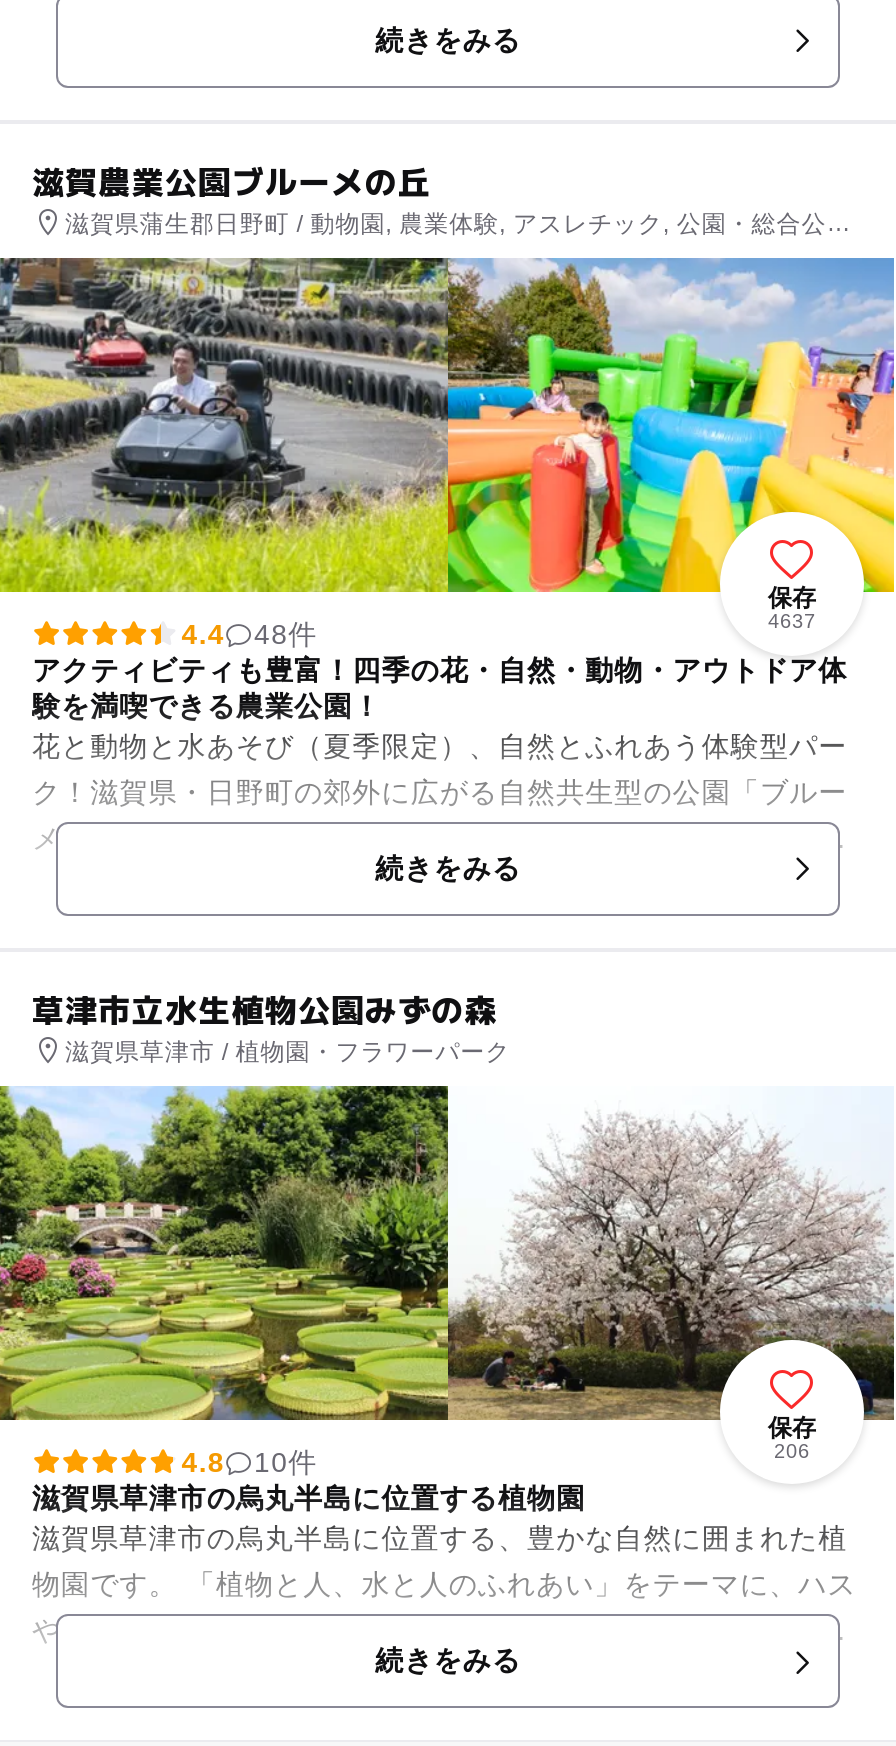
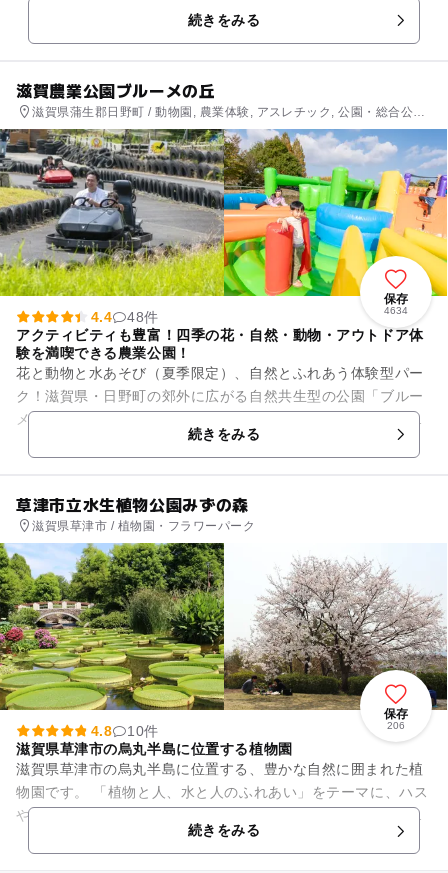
[768,611,816,633] 4637 -> [384,305,408,316] 4634

